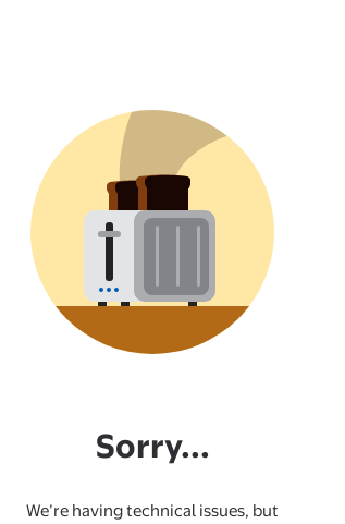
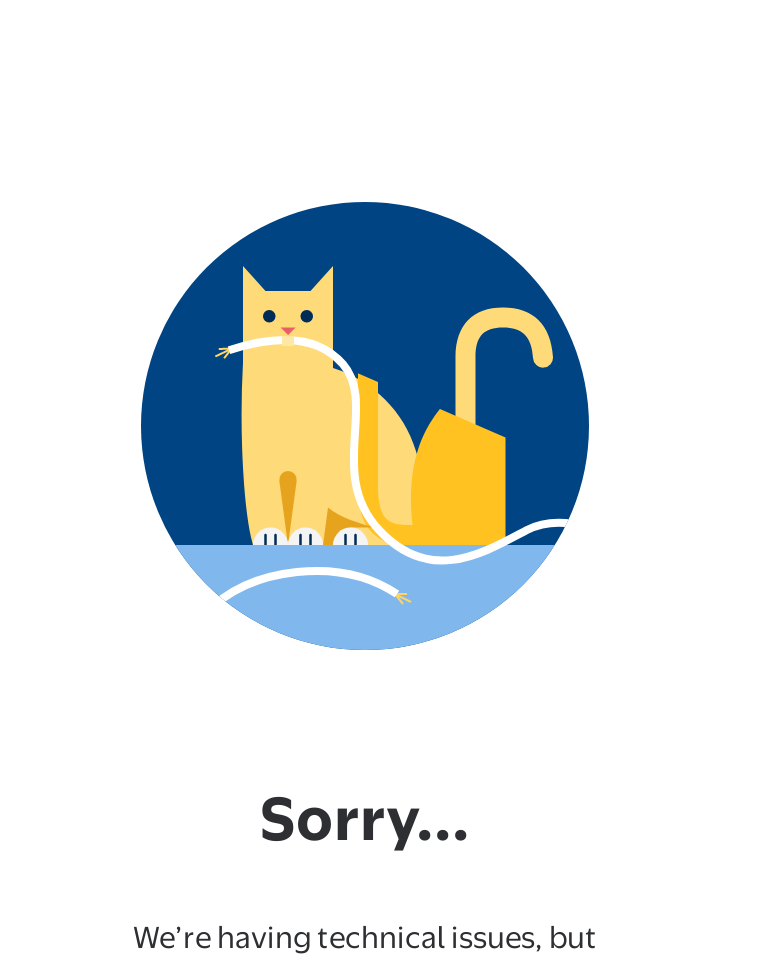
[30,109,274,355] [image] -> [139,200,591,652] [image]

